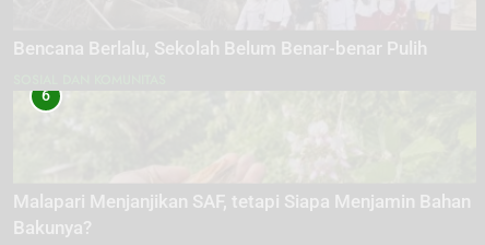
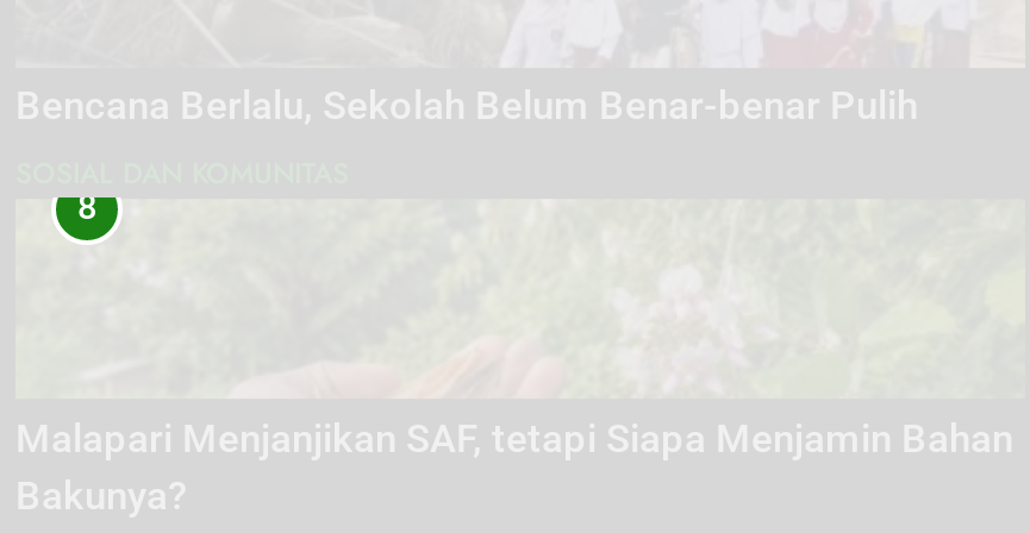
[42,87,50,105] 6 -> [77,188,96,229] 8

